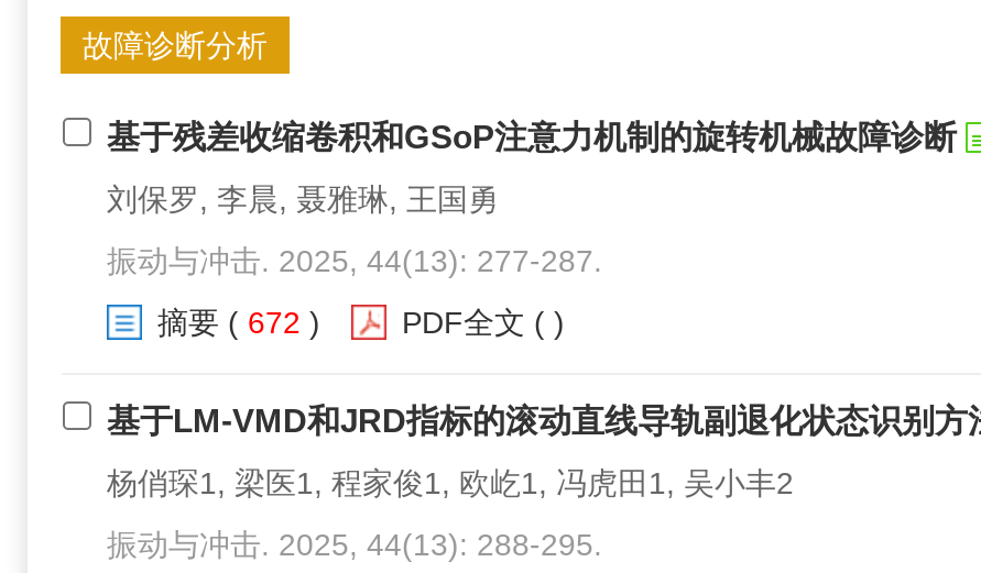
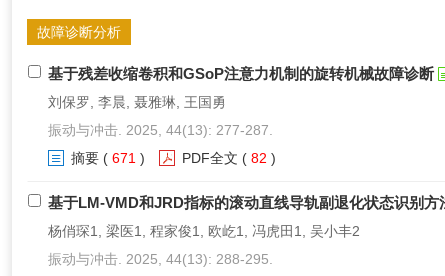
[157,305,329,340] 摘要( 672) -> [71,150,149,166] 摘要( 671)
[402,305,565,340] PDF全文( ) -> [182,150,276,166] PDF全文( 82)

